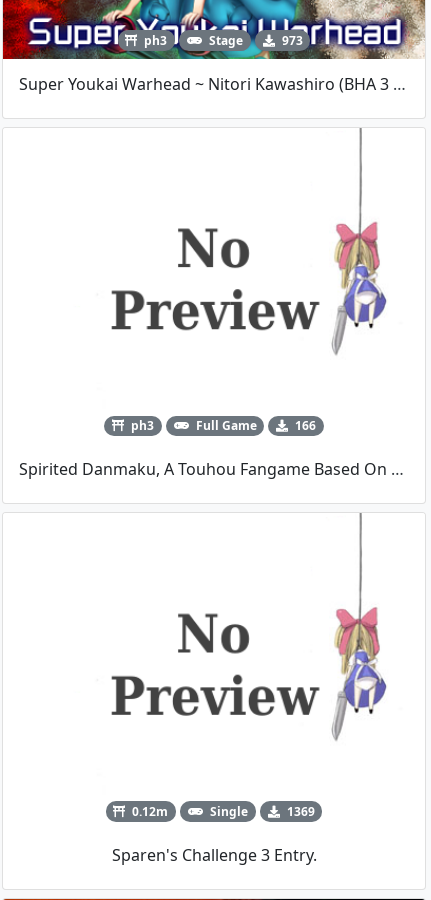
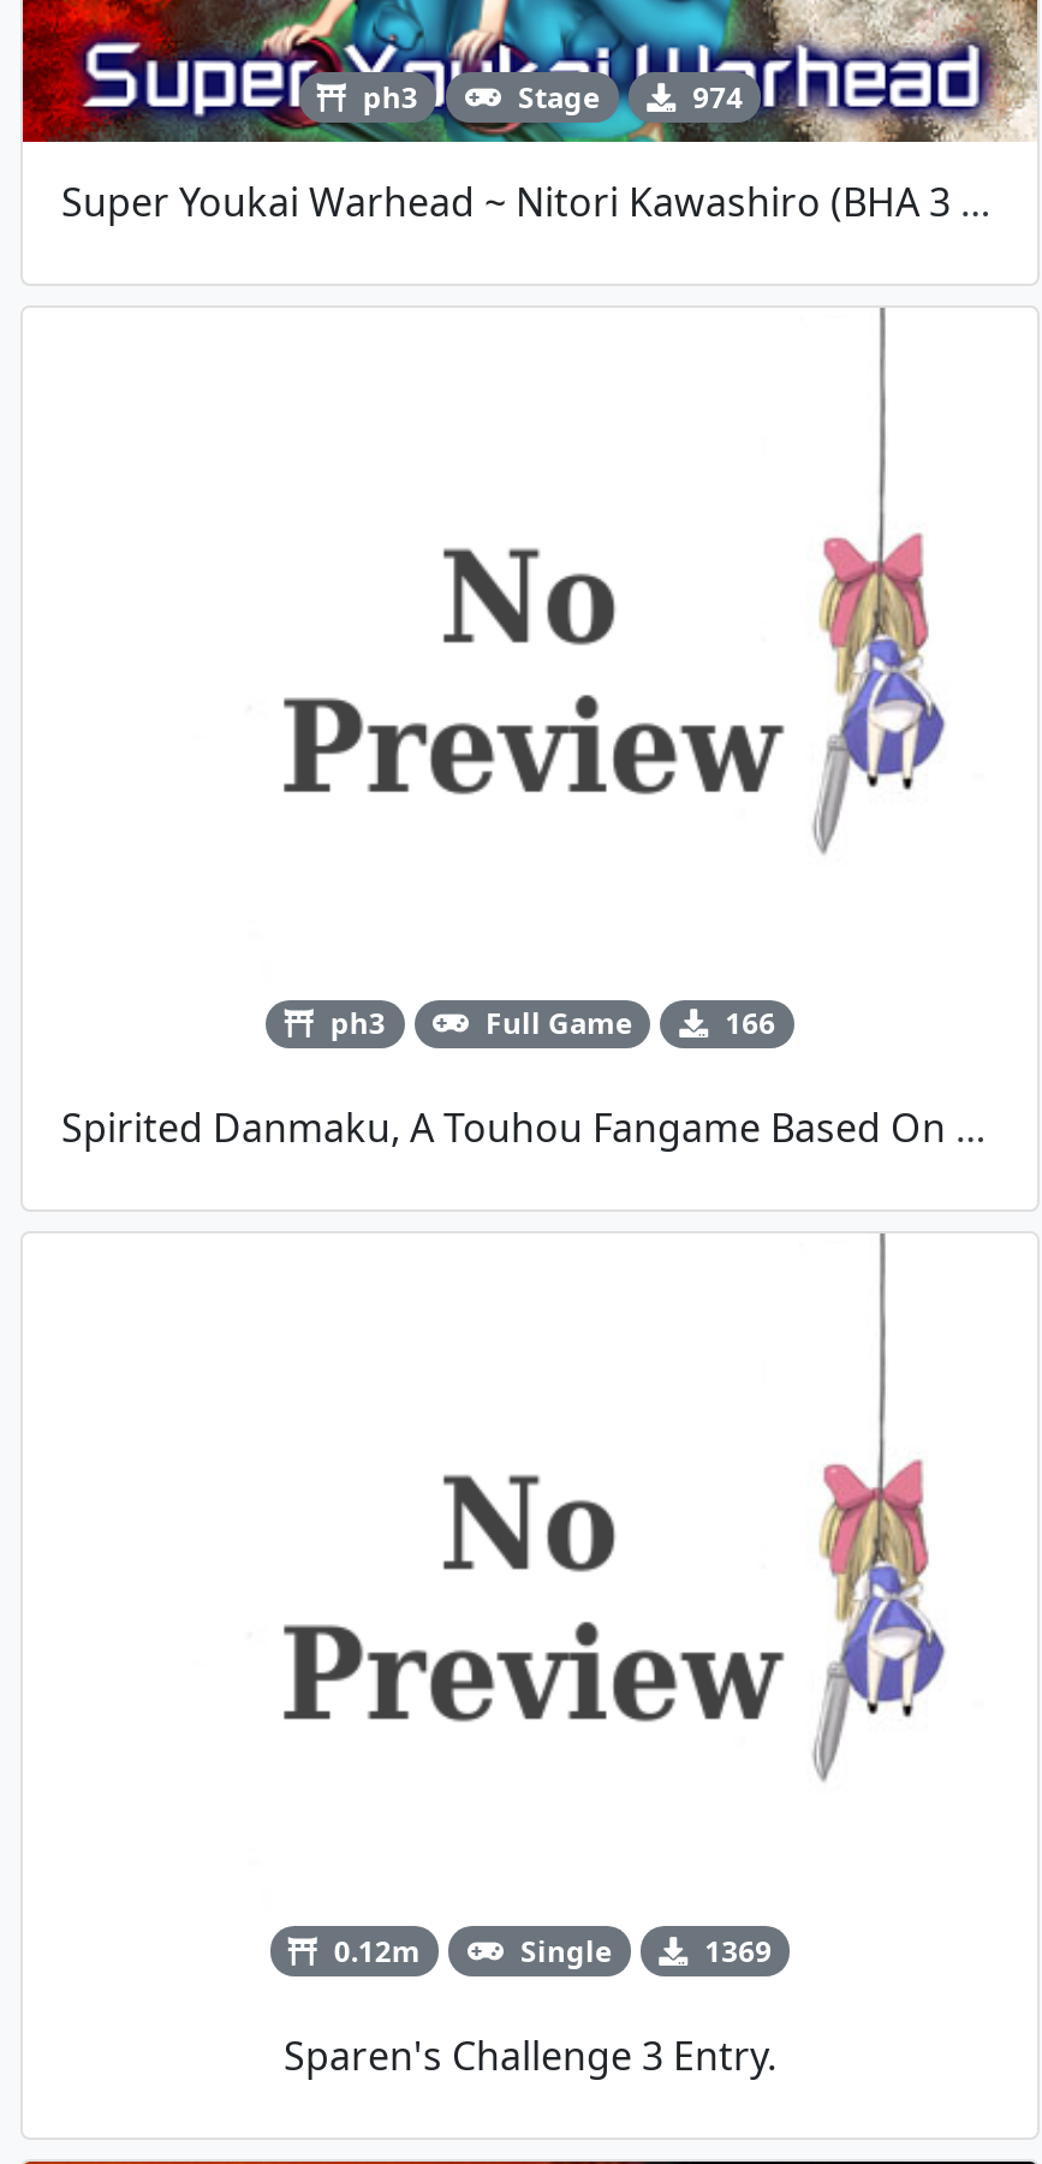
[282,32,303,49] 973 -> [693,76,743,117] 974

